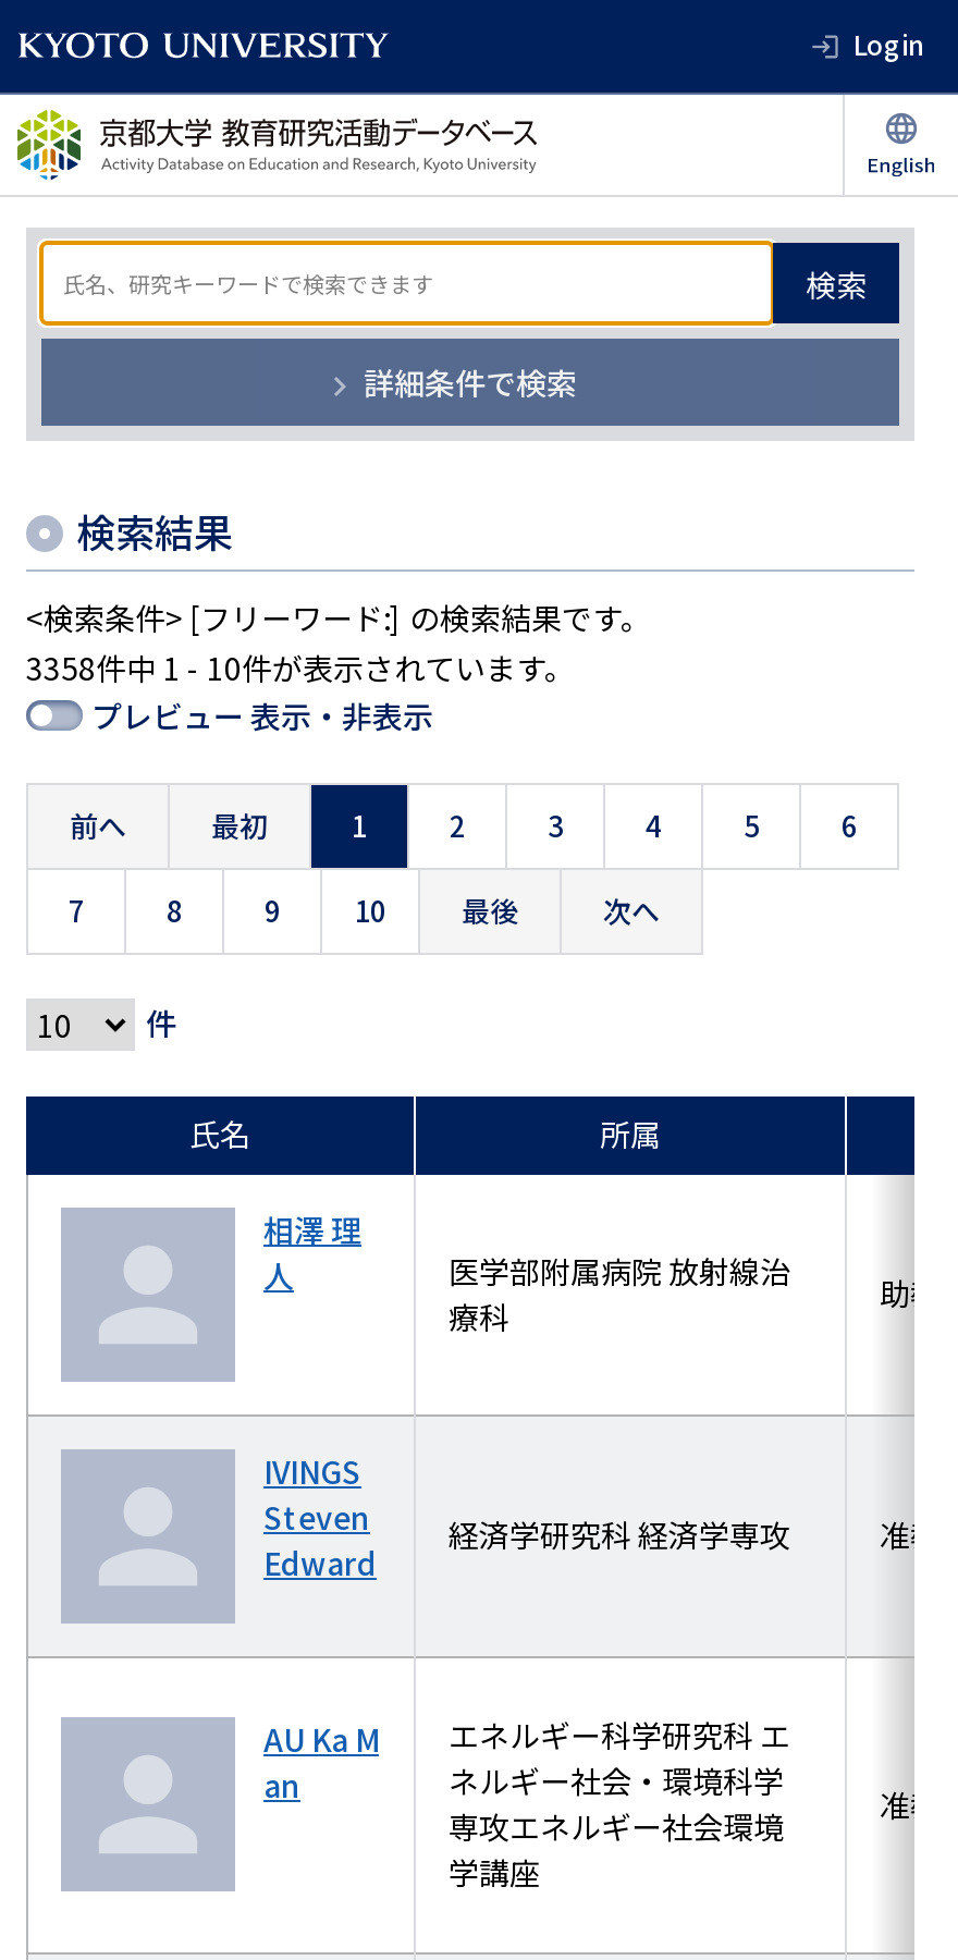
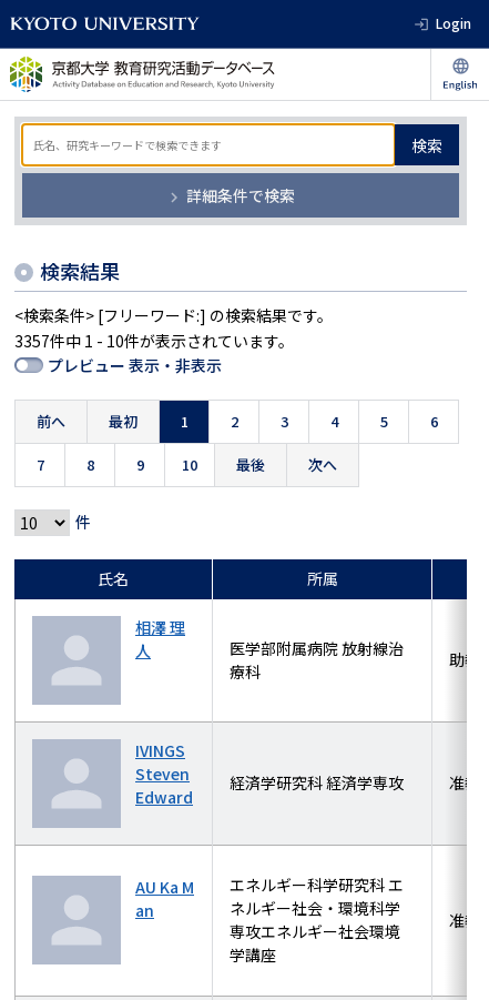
[26,645,575,689] 3358件中 1 - 10件が表示されています。 -> [14,330,294,352] 3357件中 1 - 10件が表示されています。

